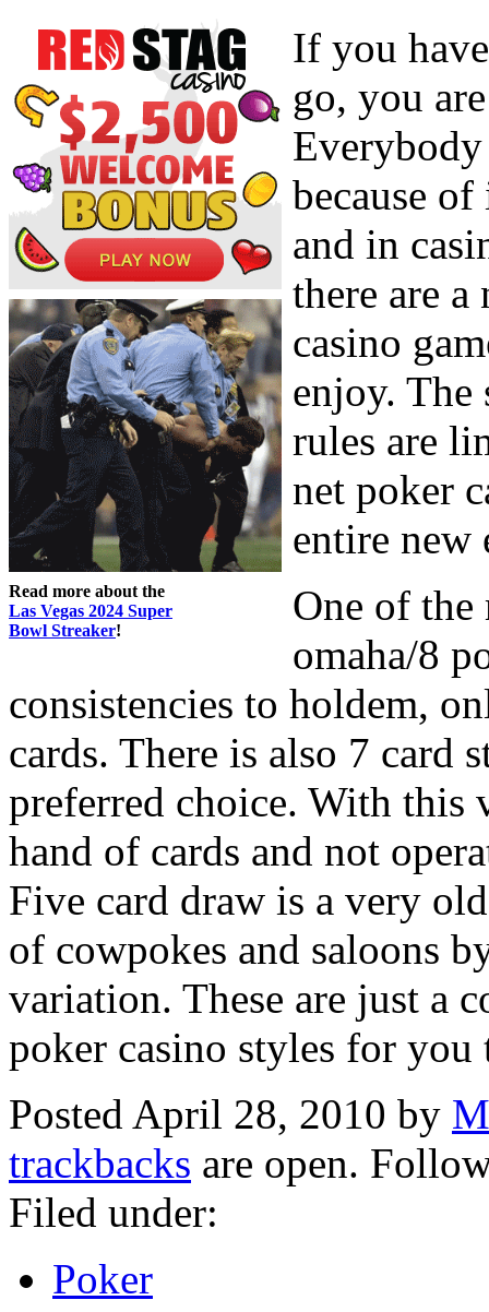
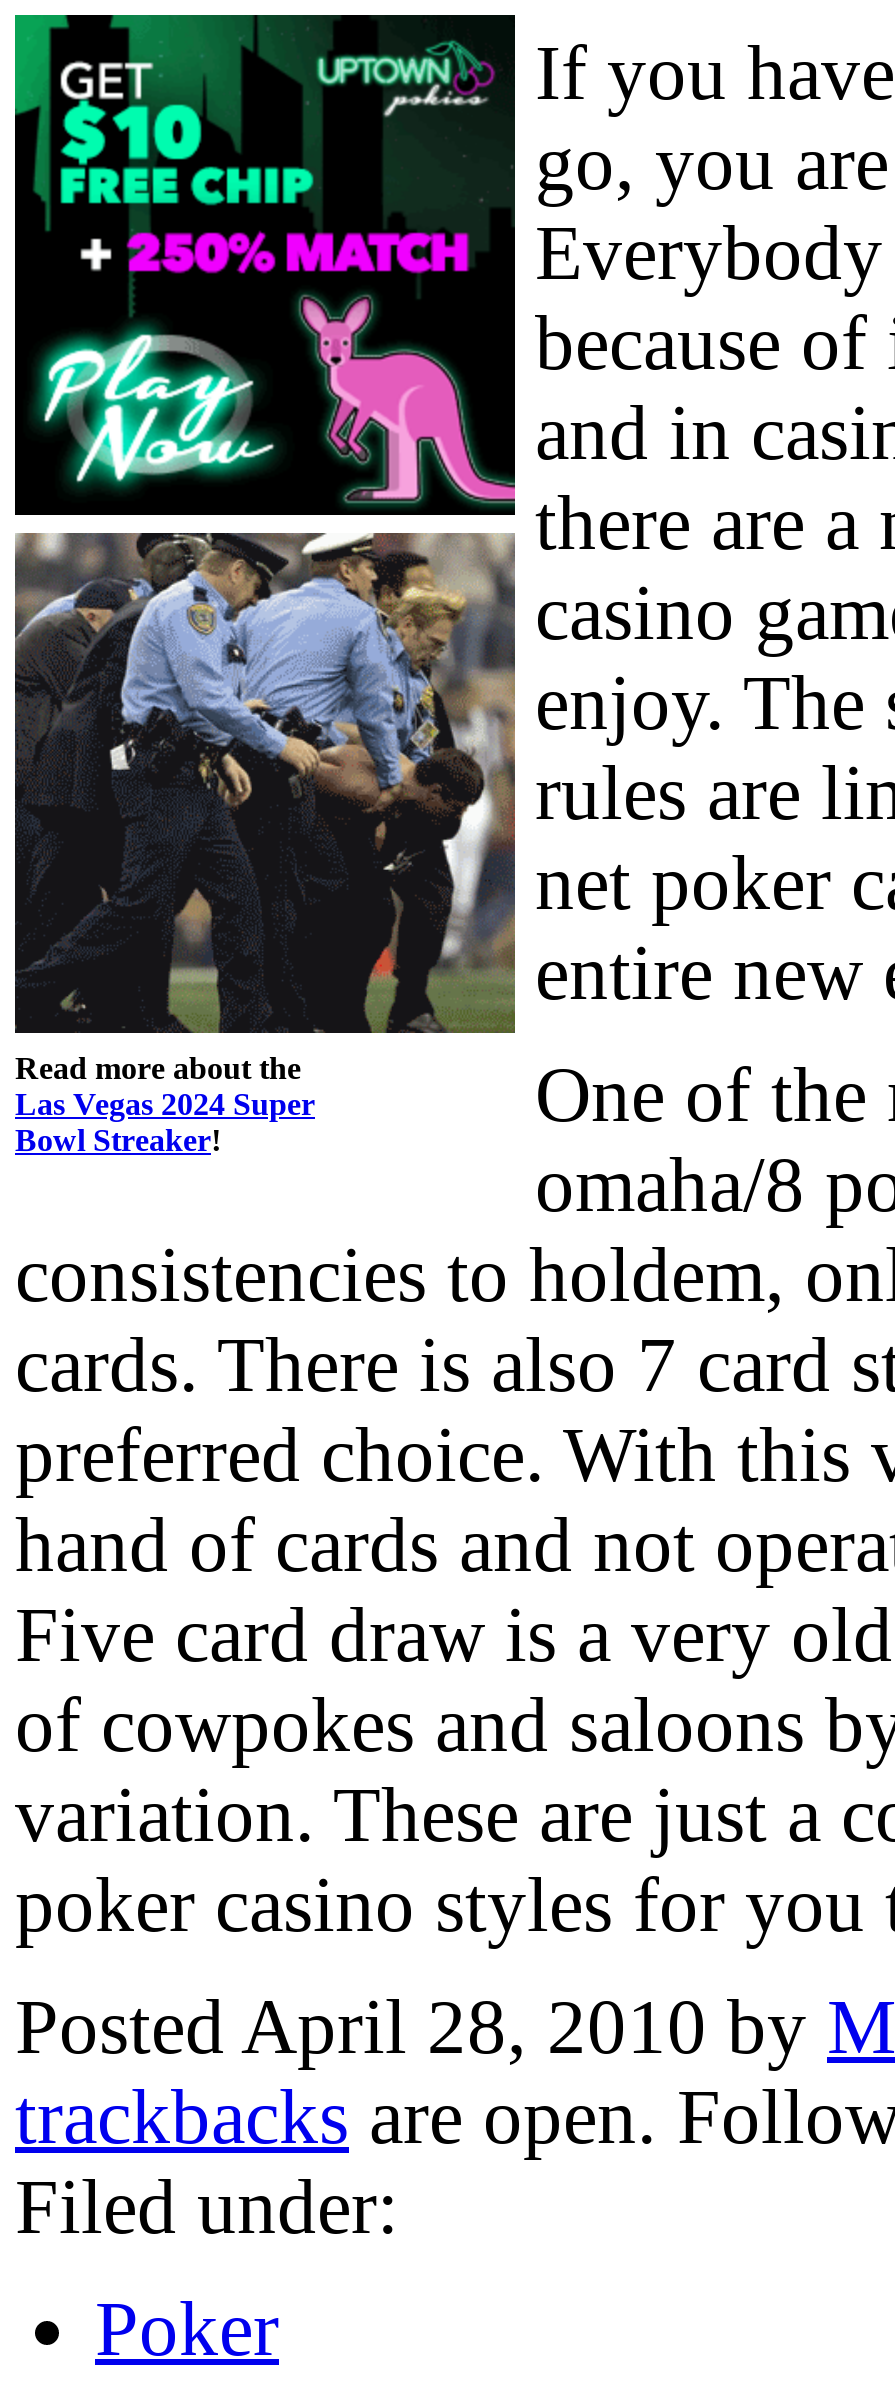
[9,16,282,289] [image] -> [13,13,517,517] [image]

